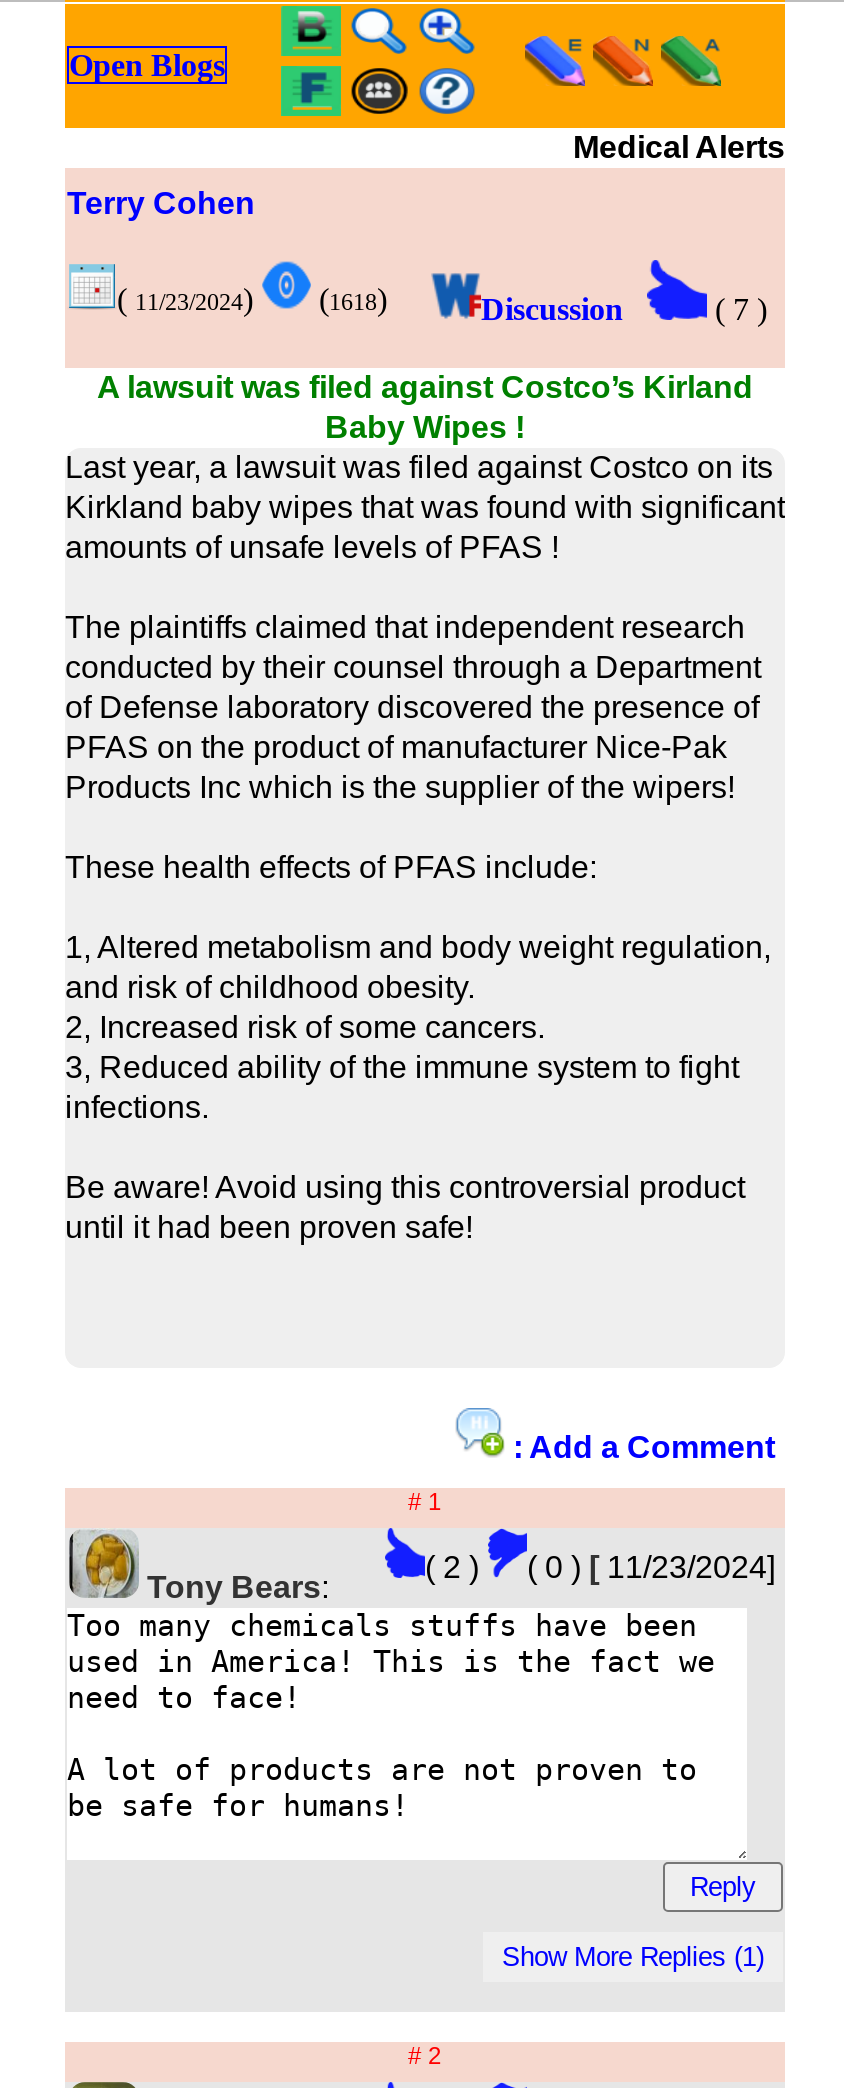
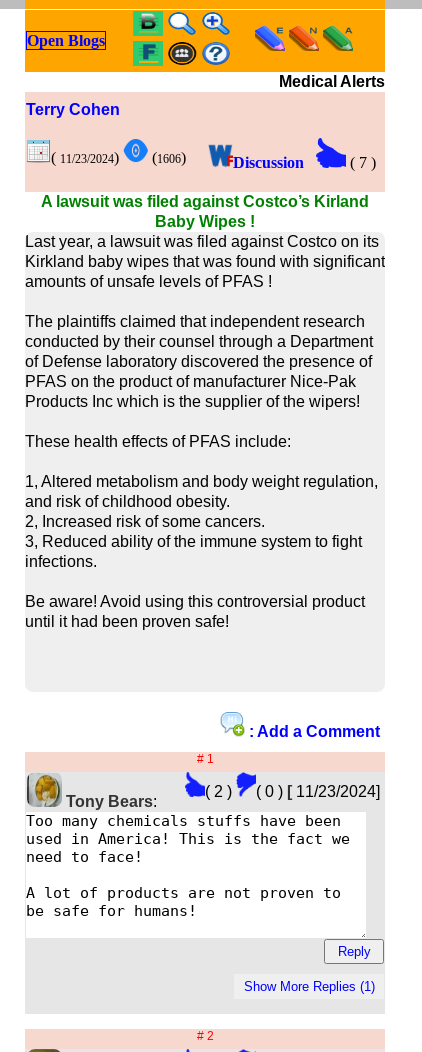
[117,282,387,316] (11/23/2024) (1618) -> [51,149,186,166] (11/23/2024) (1606)

